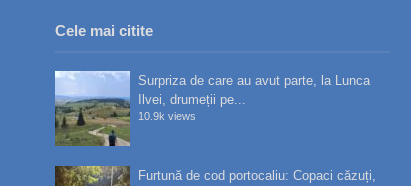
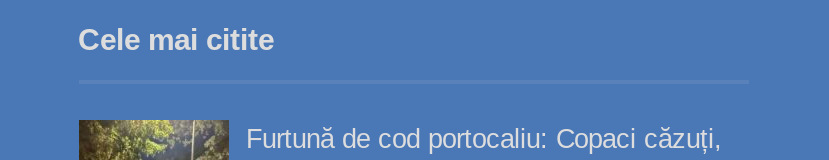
[54,70,370,147] [image] | Surpriza de care au avut parte, la Lunca | Ilvei, drumeții pe... | 10.9k views -> none

